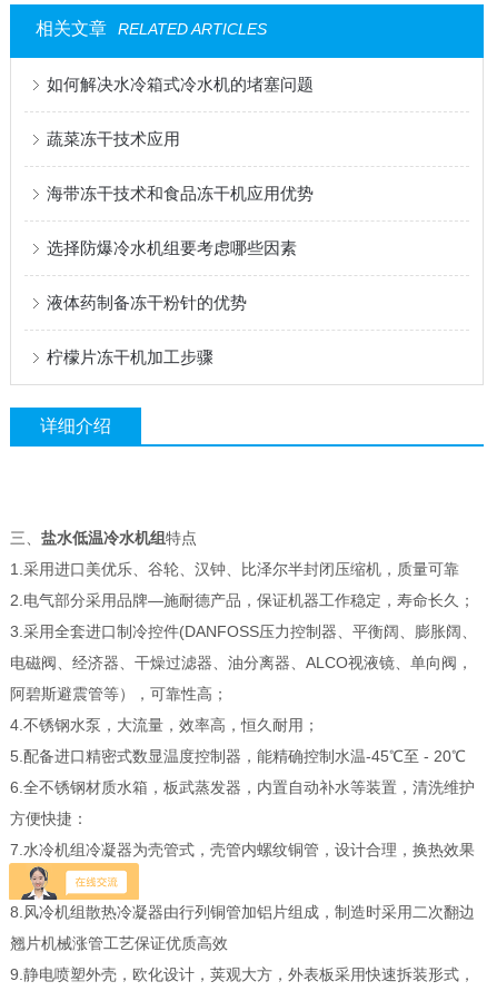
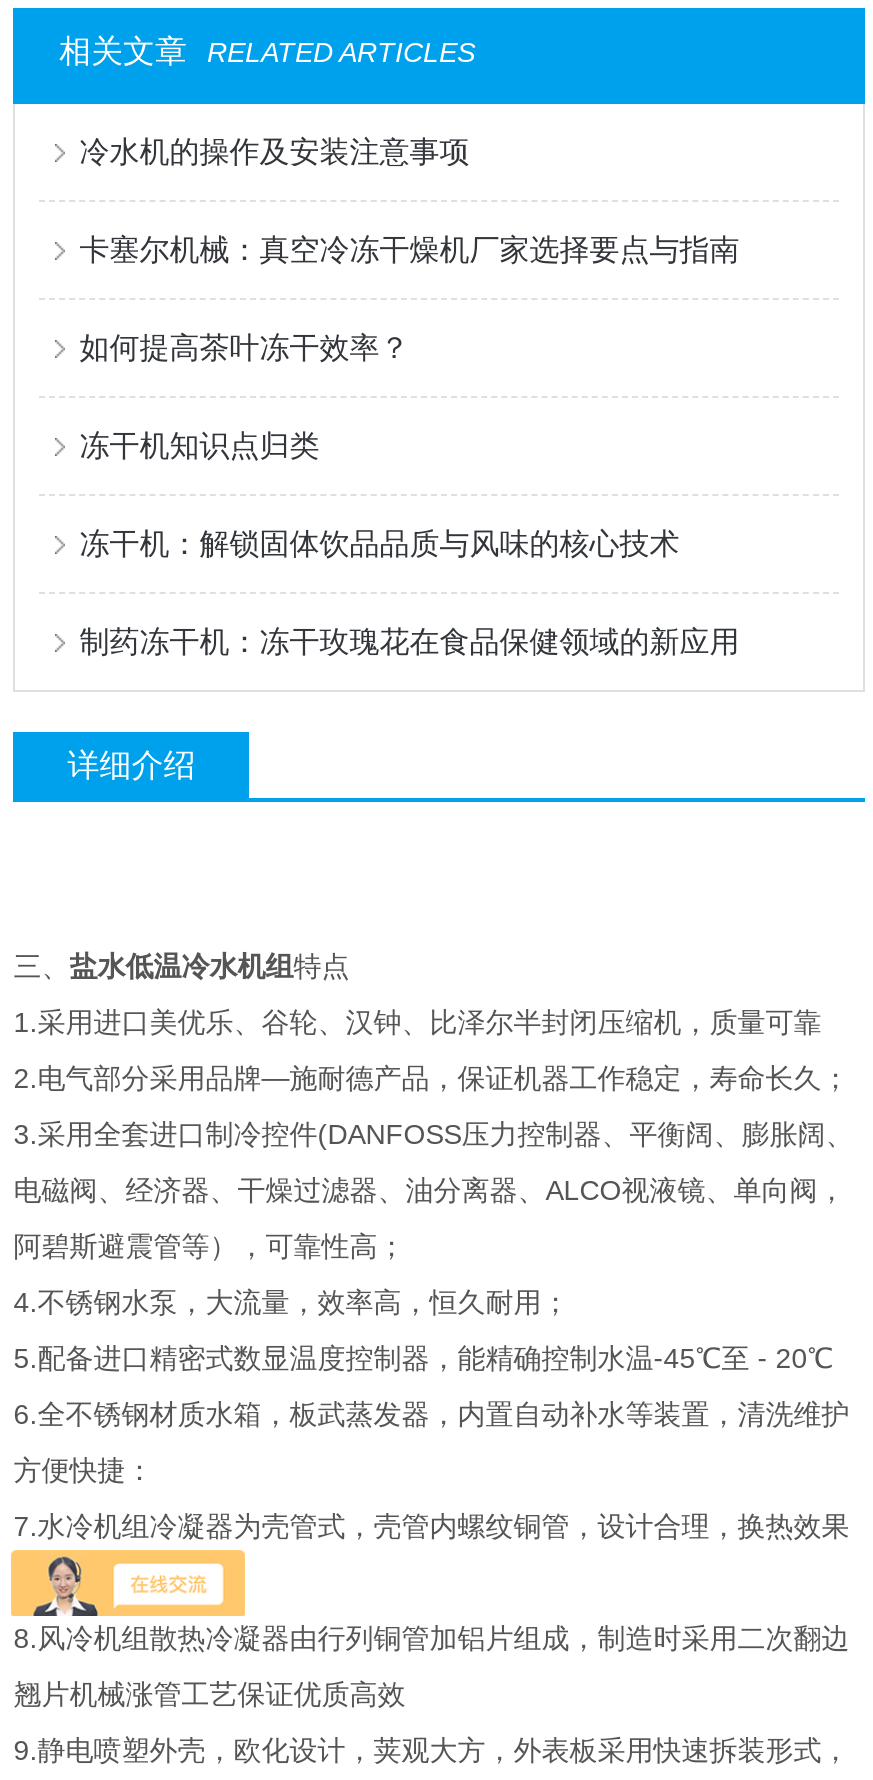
[47,75,314,94] 如何解决水冷箱式冷水机的堵塞问题 -> [79,134,469,168] 冷水机的操作及安装注意事项
[47,129,180,148] 蔬菜冻干技术应用 -> [79,232,739,266] 卡塞尔机械：真空冷冻干燥机厂家选择要点与指南
[47,184,314,203] 海带冻干技术和食品冻干机应用优势 -> [79,330,409,364] 如何提高茶叶冻干效率？
[47,238,297,257] 选择防爆冷水机组要考虑哪些因素 -> [79,428,319,462] 冻干机知识点归类
[47,293,247,312] 液体药制备冻干粉针的优势 -> [79,526,679,560] 冻干机：解锁固体饮品品质与风味的核心技术
[47,348,214,366] 柠檬片冻干机加工步骤 -> [79,624,739,658] 制药冻干机：冻干玫瑰花在食品保健领域的新应用

